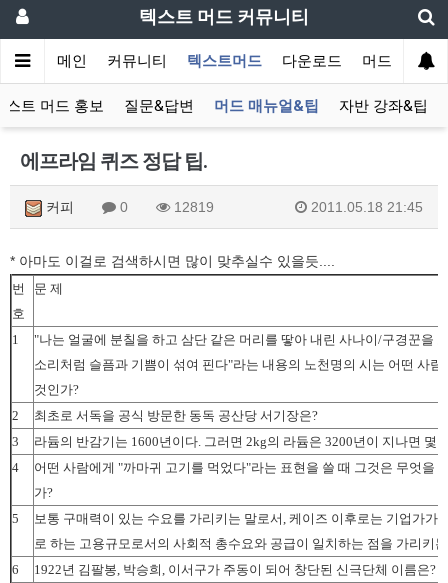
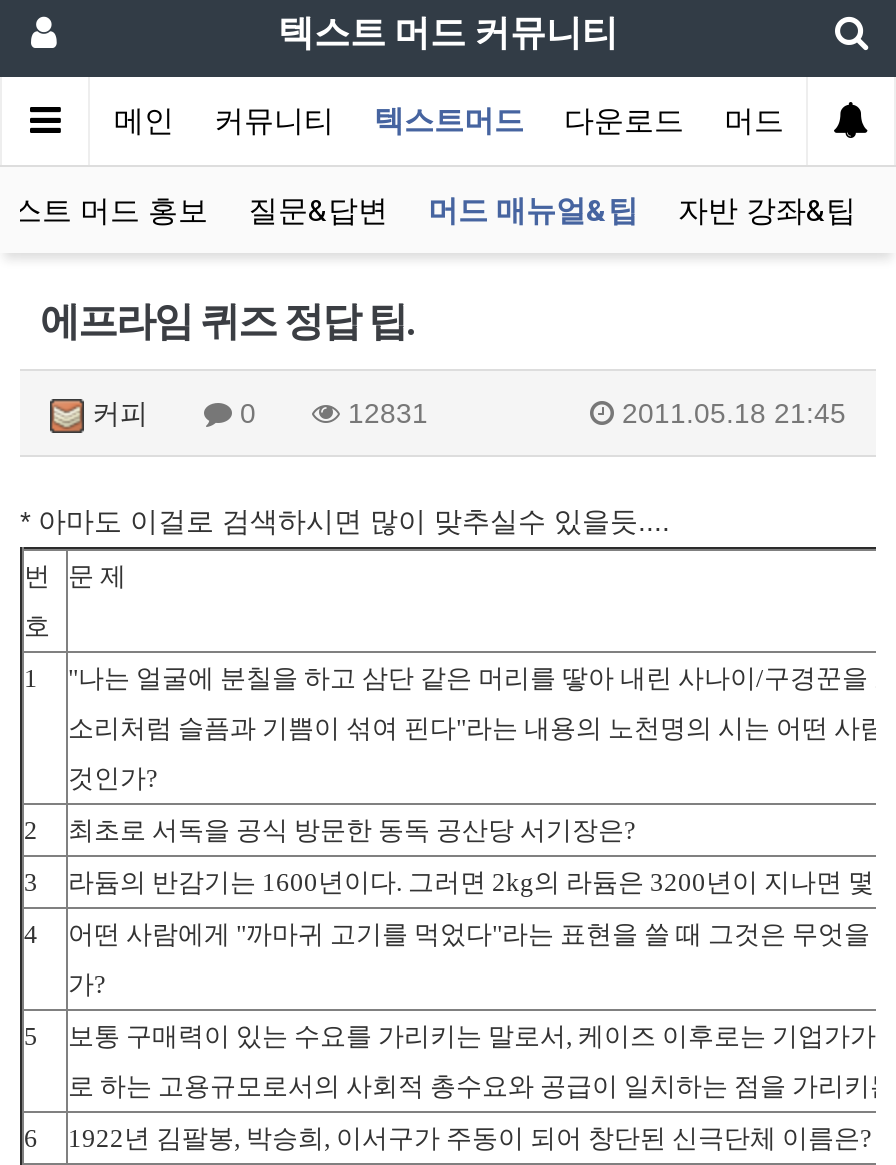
[170,199,214,215] 12819 -> [340,397,428,429] 12831

